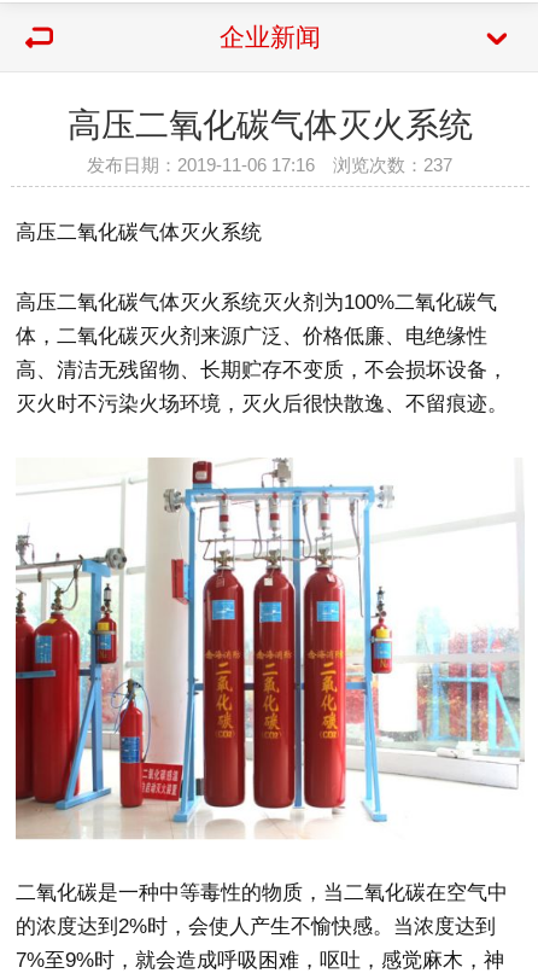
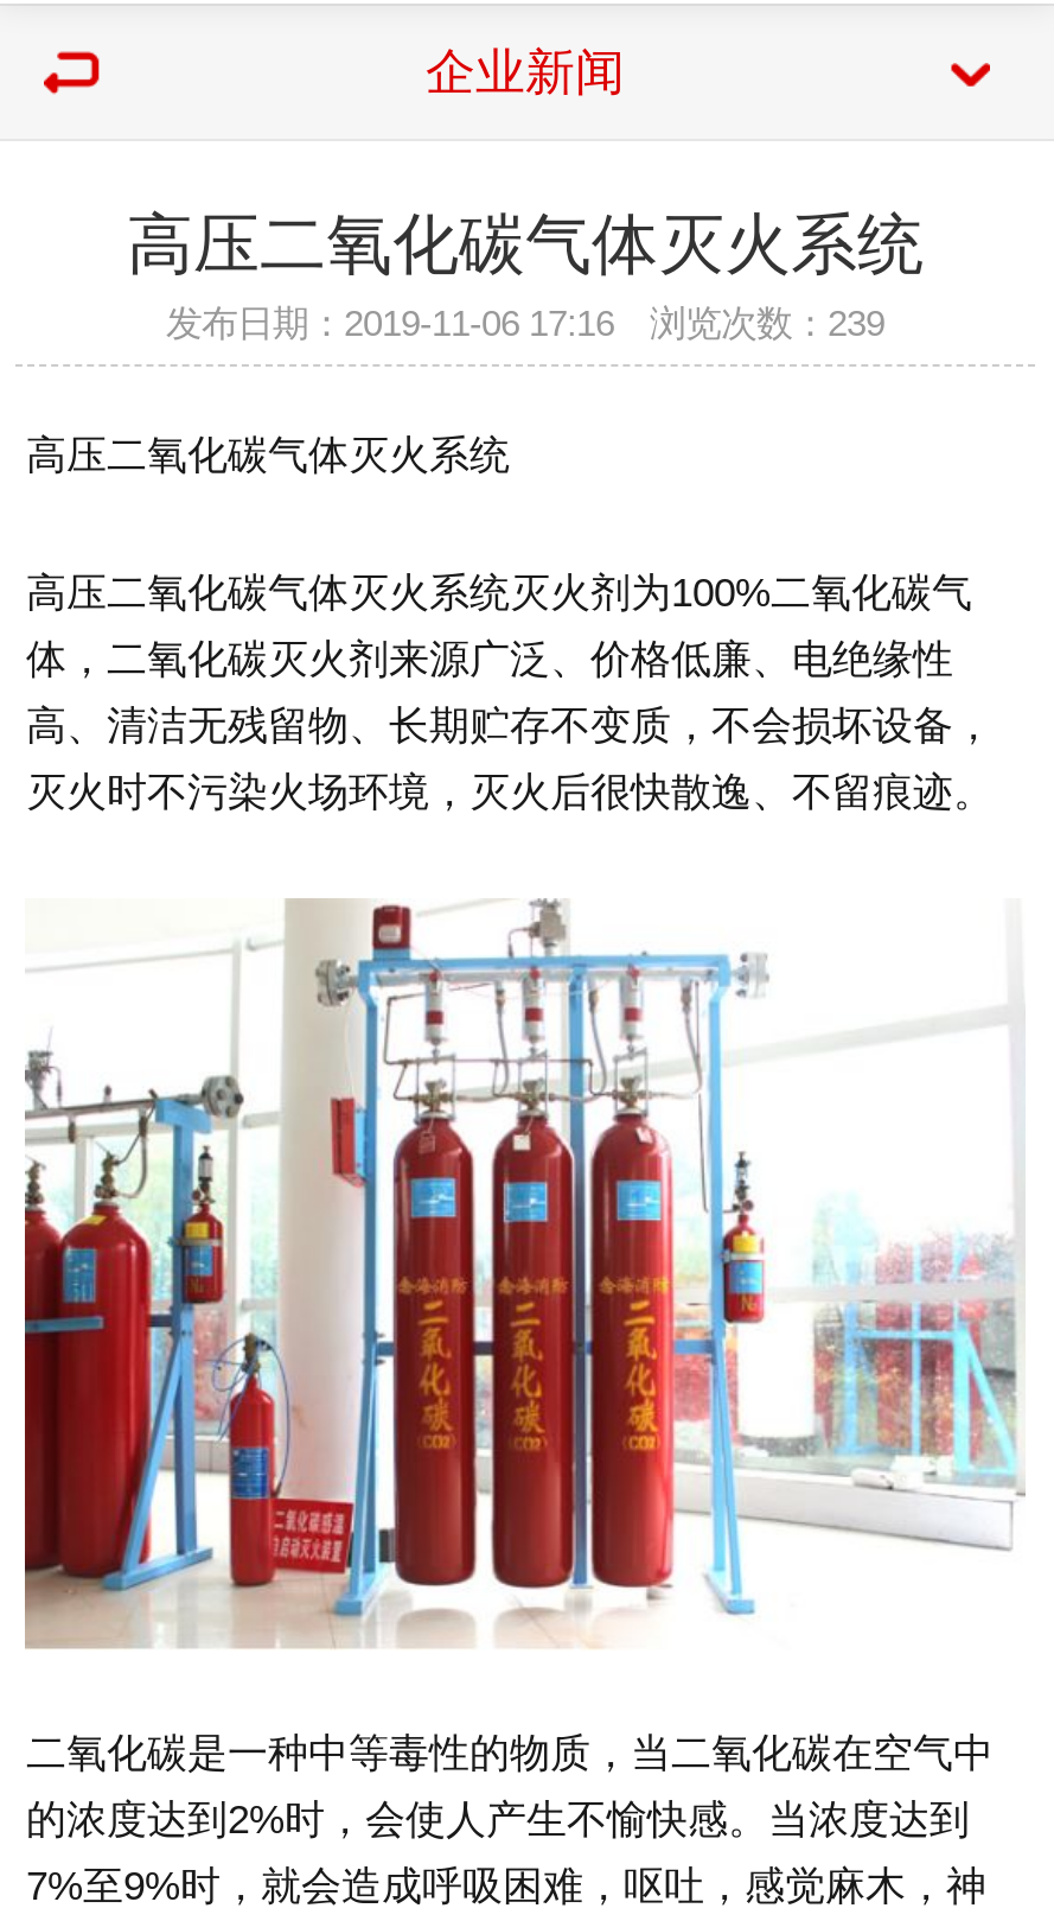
[87,155,453,175] 发布日期：2019-11-06 17:16 浏览次数：237 -> [166,303,884,343] 发布日期：2019-11-06 17:16 浏览次数：239

